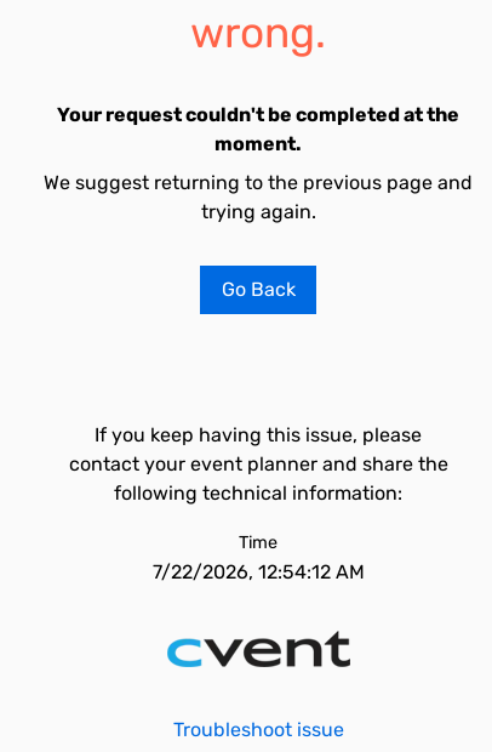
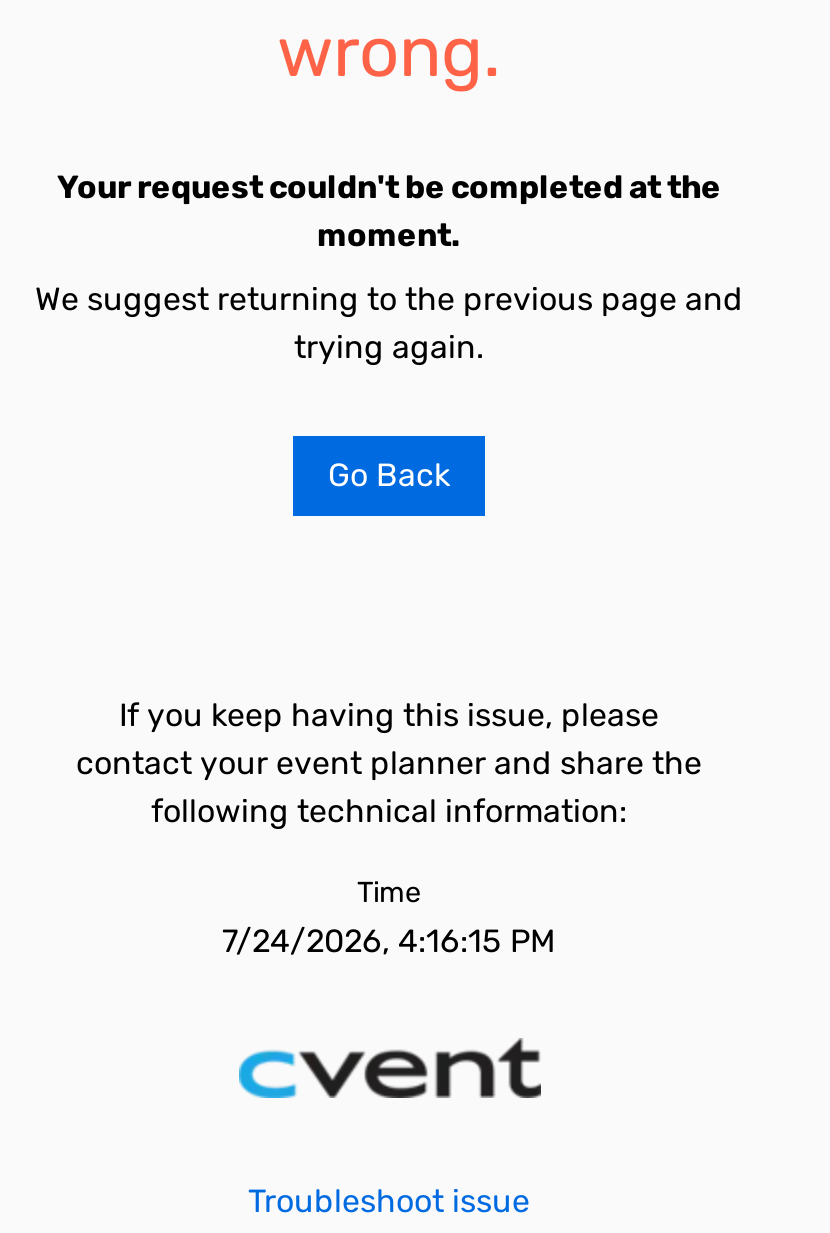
[152,560,364,583] 7/22/2026, 12:54:12 AM -> [222,922,556,960] 7/24/2026, 4:16:15 PM

